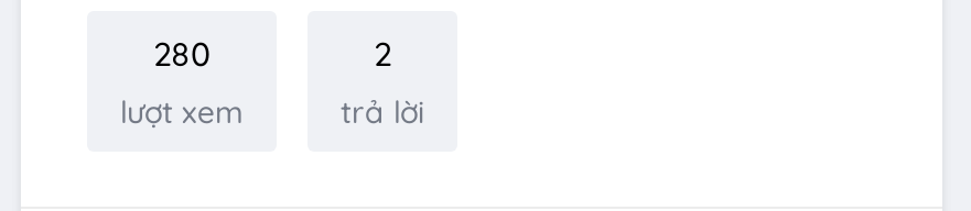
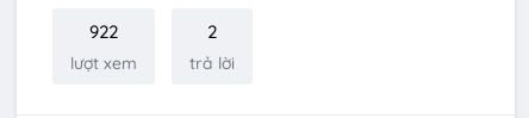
[153,33,211,74] 280 -> [89,20,118,43] 922

